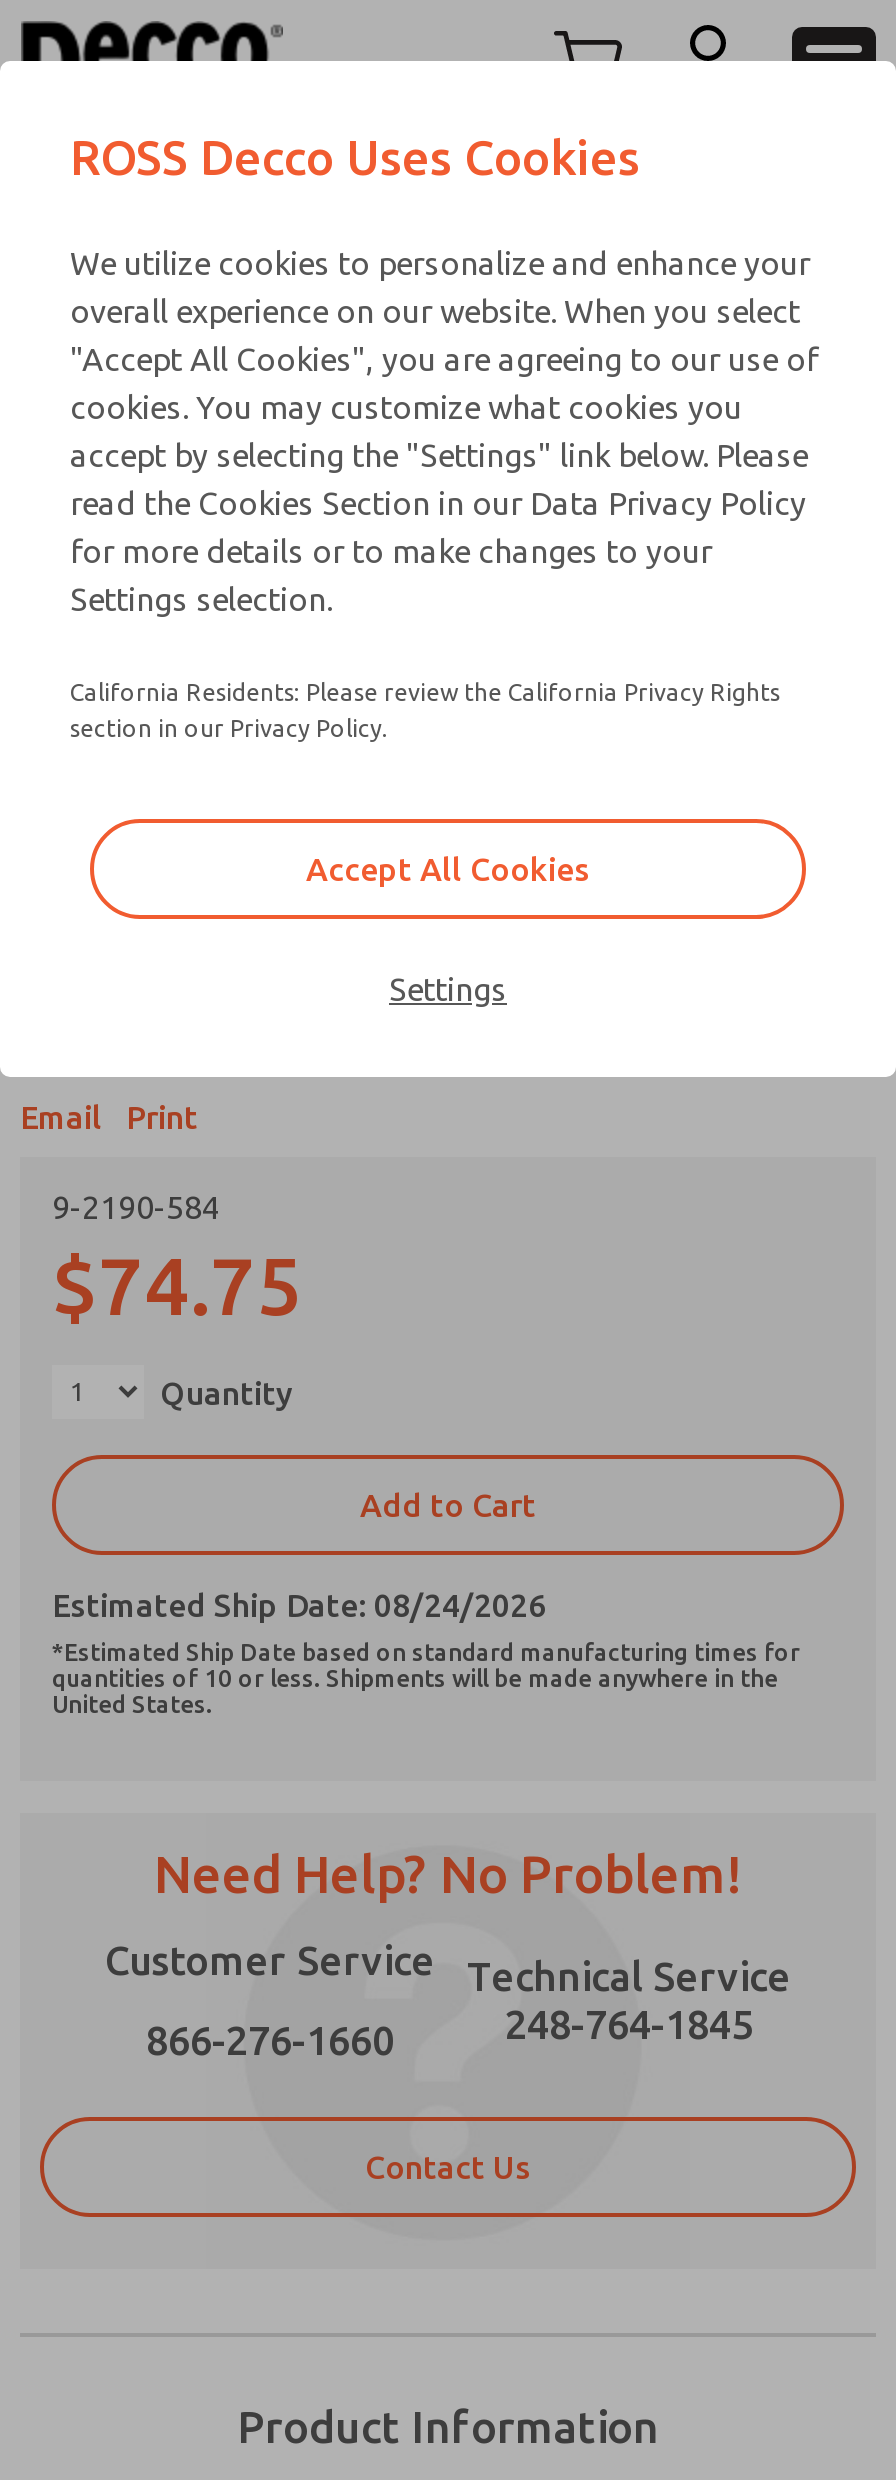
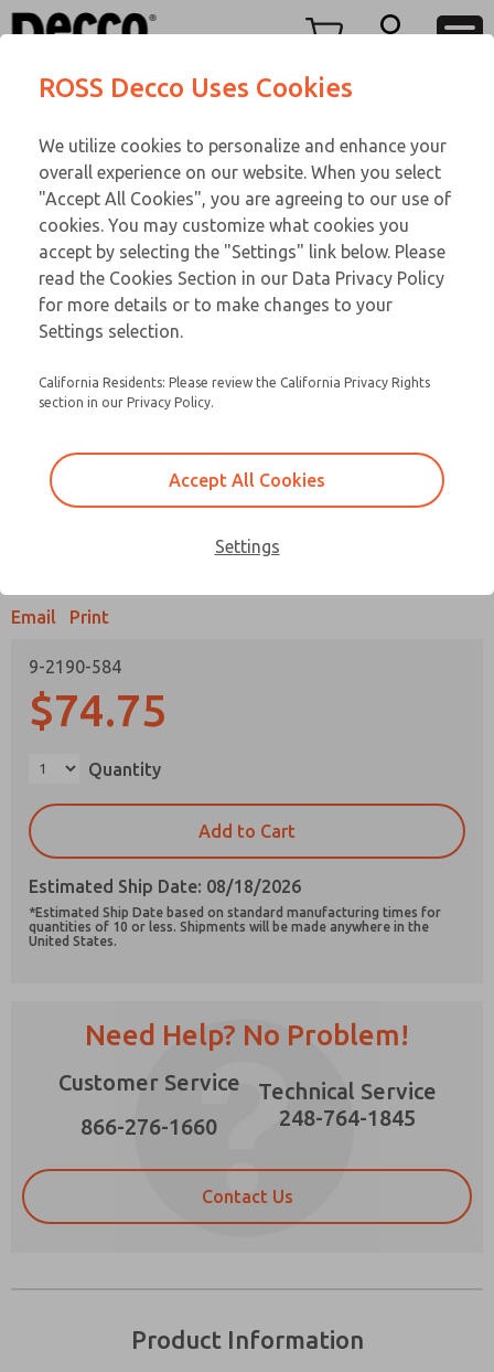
[52,1587,546,1623] Estimated Ship Date: 08/24/2026 -> [29,876,301,896] Estimated Ship Date: 08/18/2026

